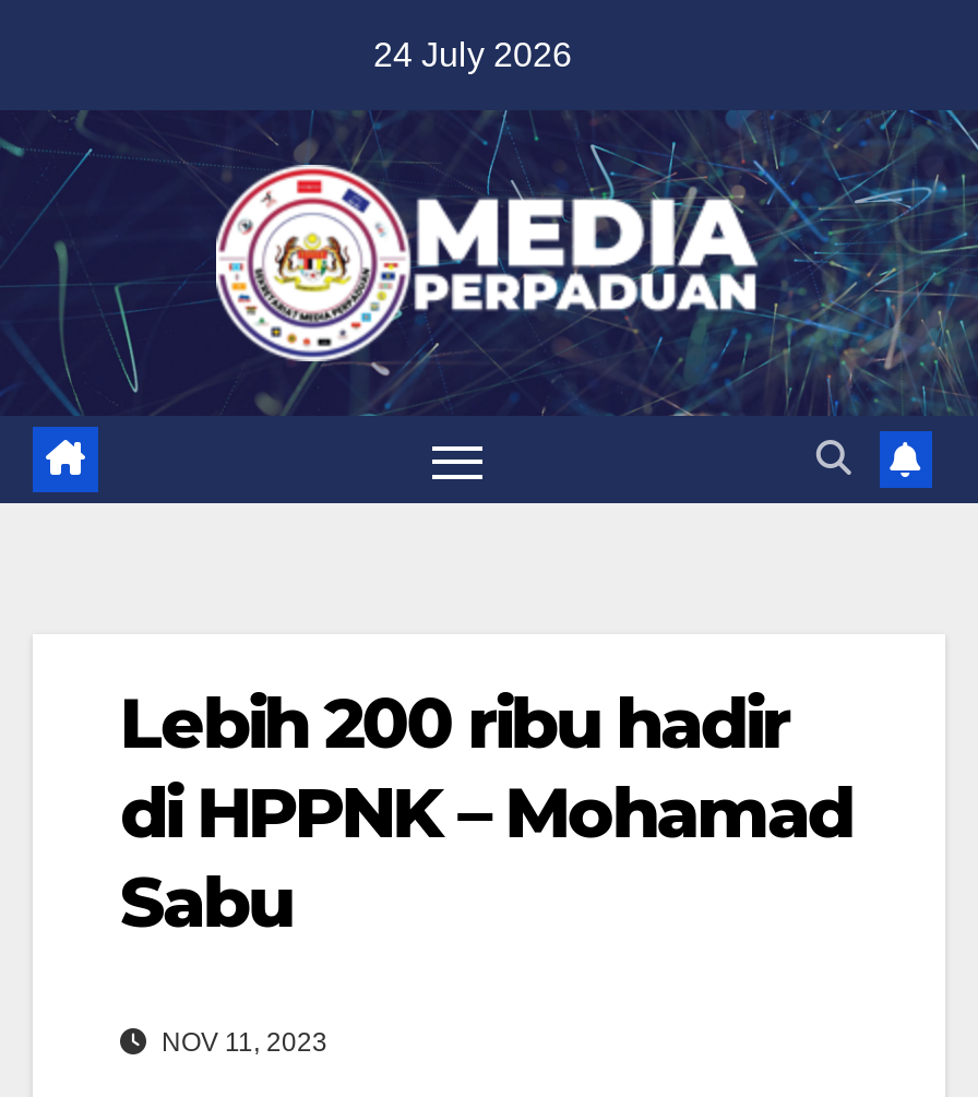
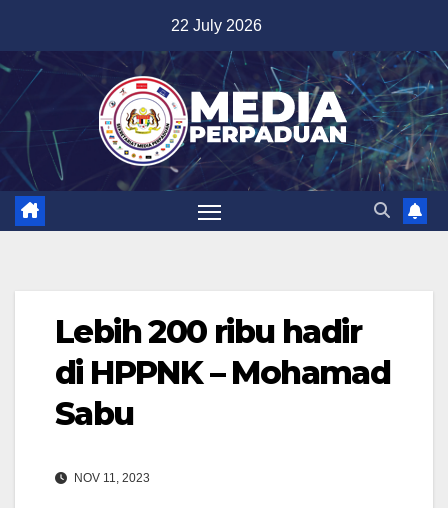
[373,36,572,73] 24 July 2026 -> [171,17,262,34] 22 July 2026

